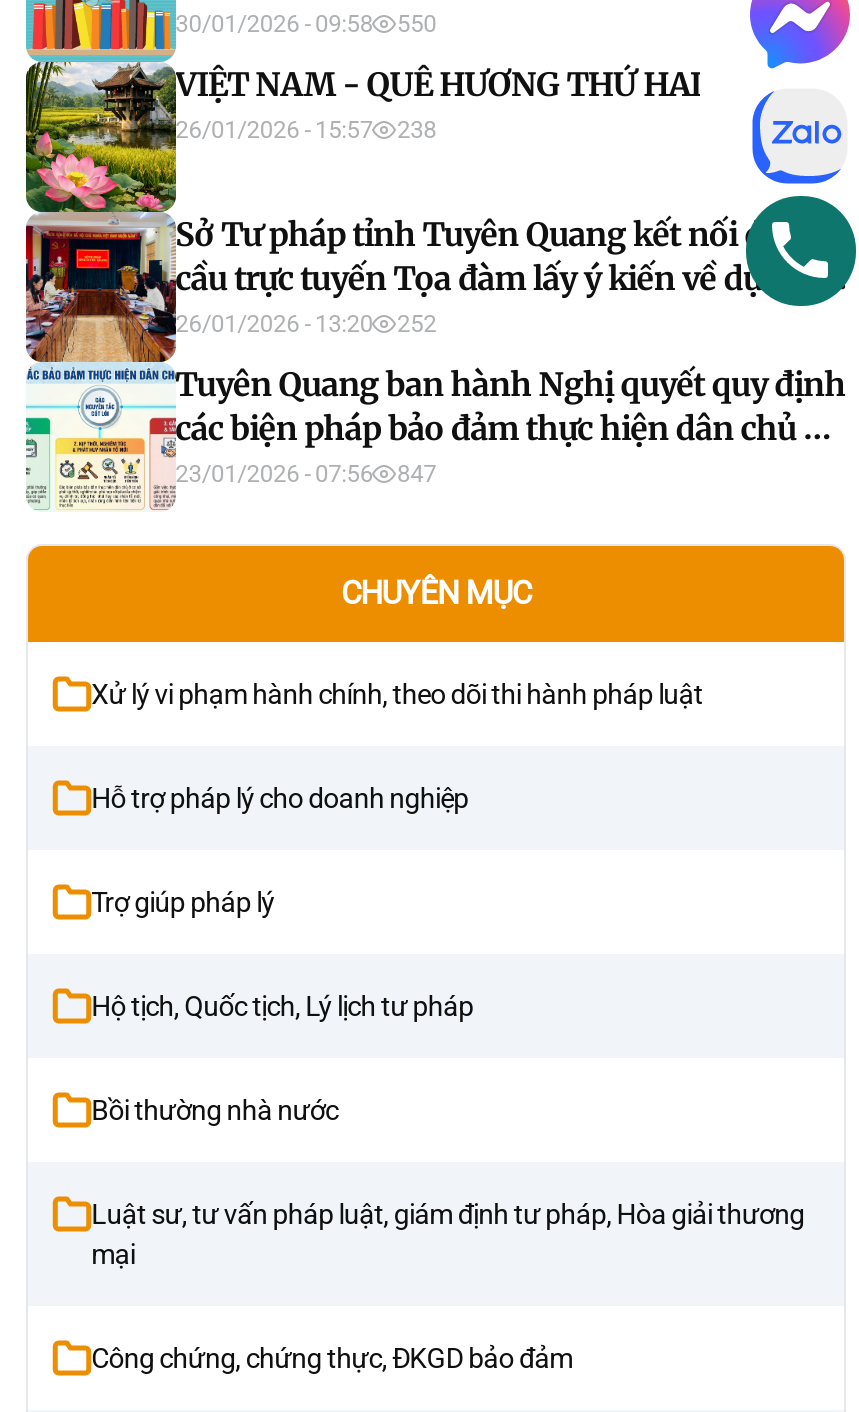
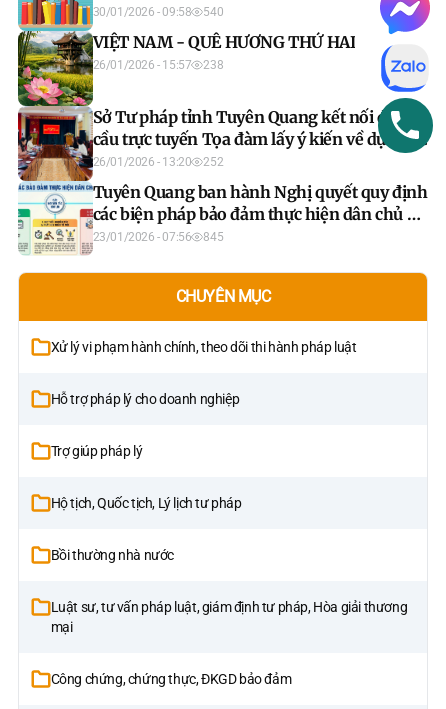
[397,9,437,37] 550 -> [203,5,223,19] 540
[397,459,437,487] 847 -> [203,230,223,244] 845

